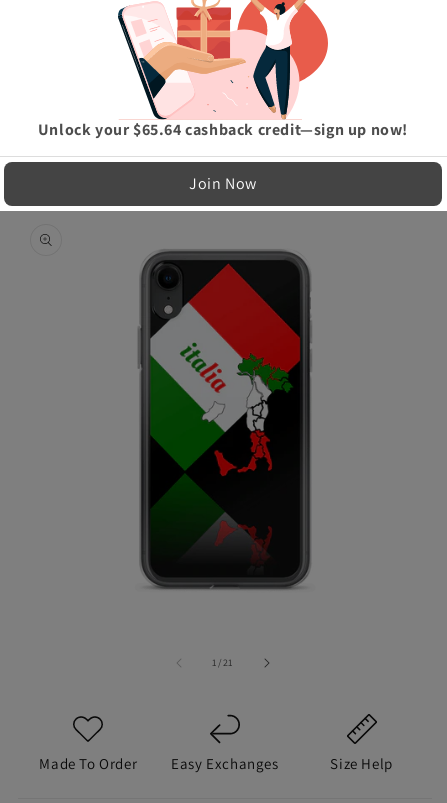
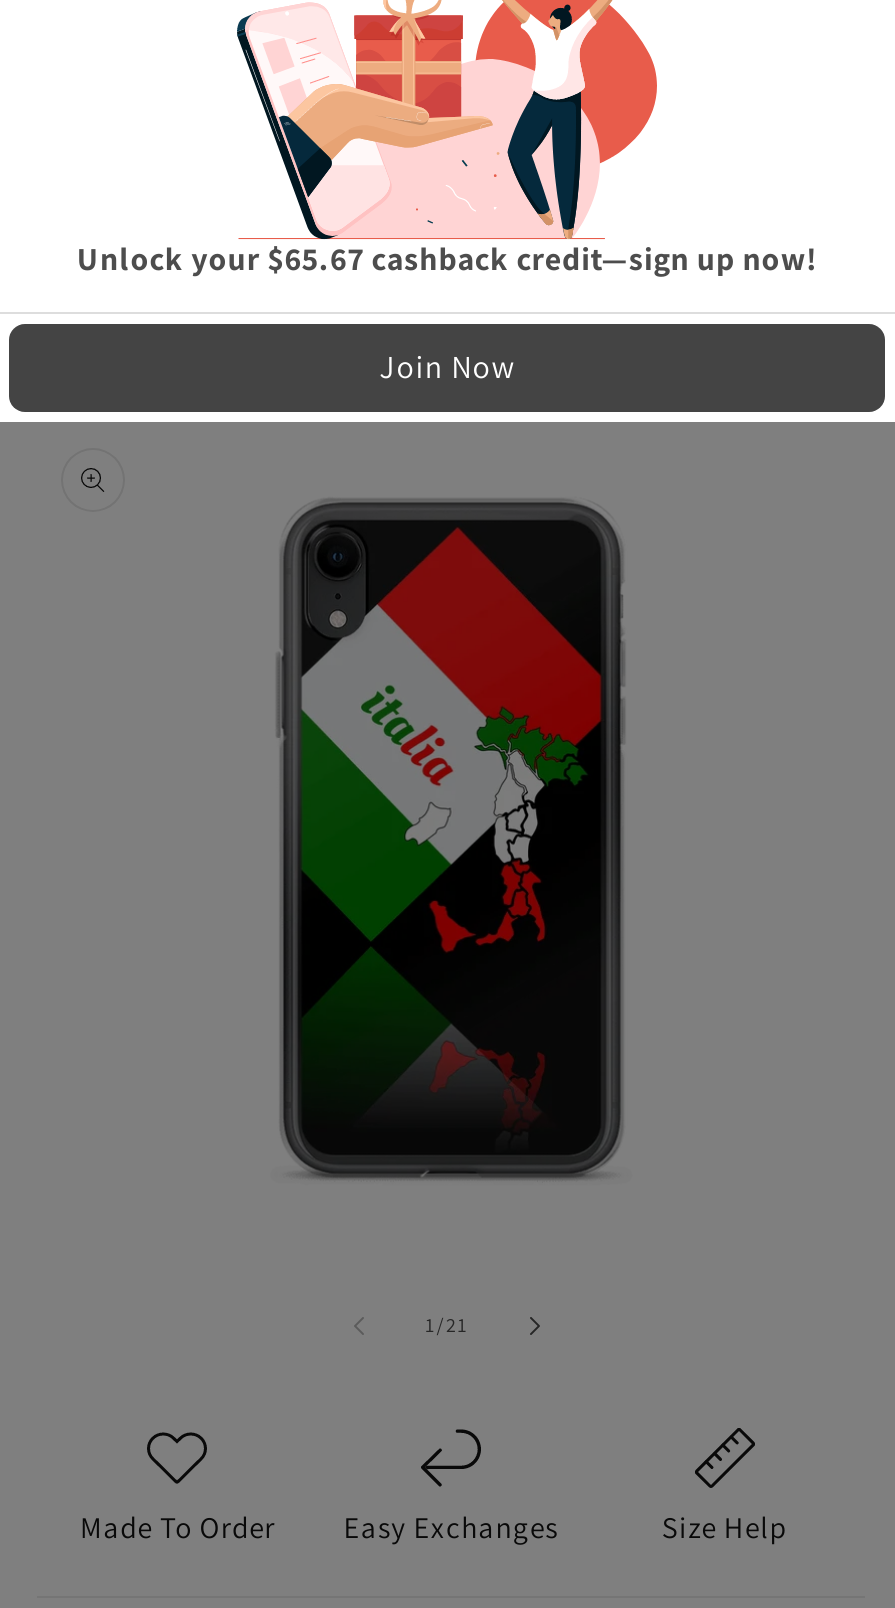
[38,119,408,140] Unlock your $65.64 cashback credit—sign up now! -> [77,239,817,281] Unlock your $65.67 cashback credit—sign up now!

